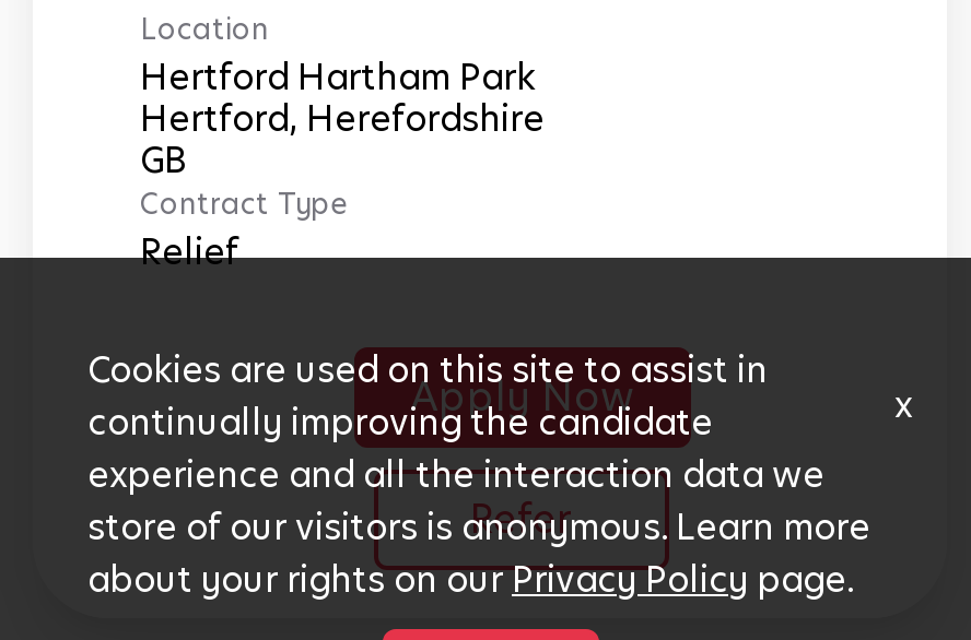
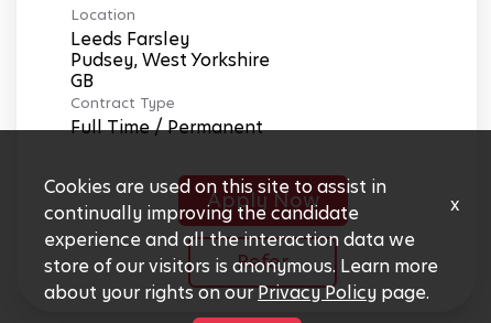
[140,52,545,144] Hertford Hartham Park | Hertford, Herefordshire -> [70,26,270,72] Leeds Farsley | Pudsey, West Yorkshire
[140,227,238,277] Relief -> [70,114,263,140] Full Time / Permanent

